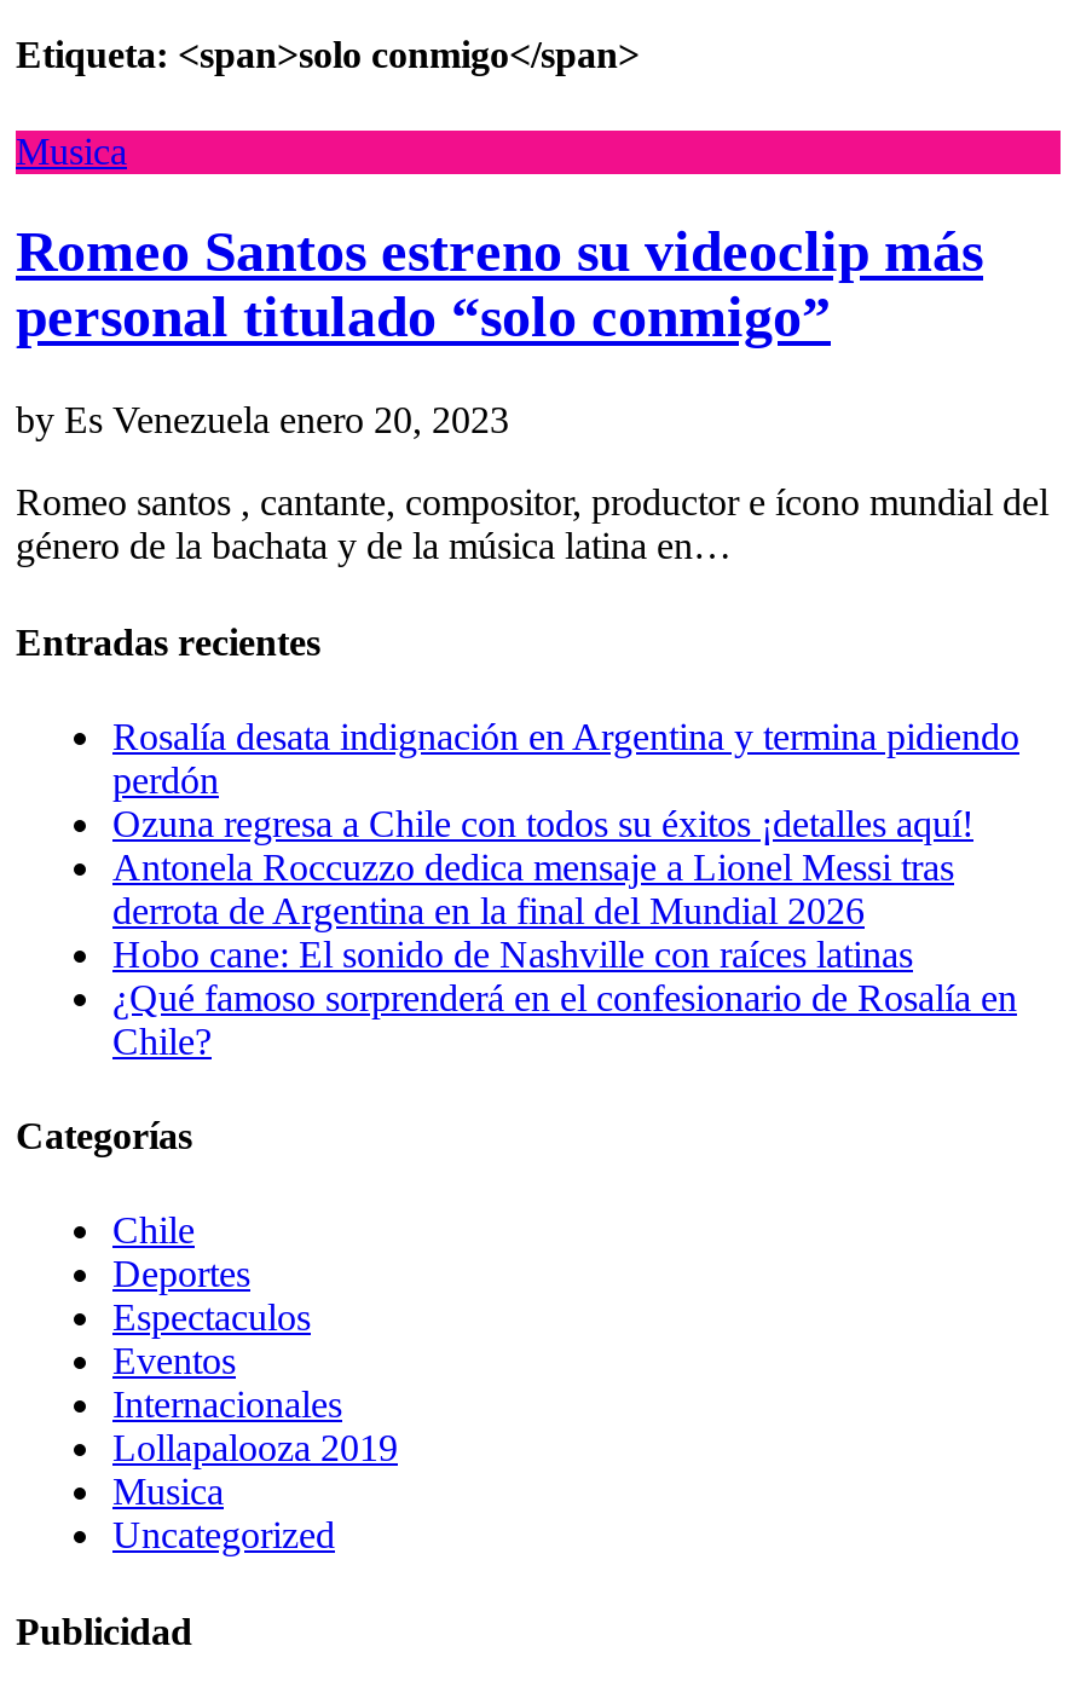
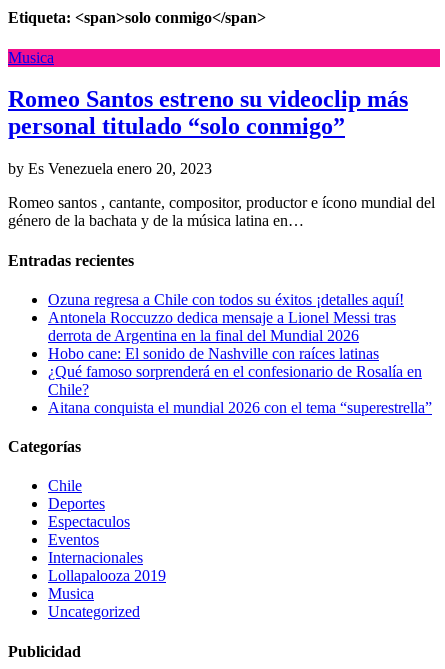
[112,716,1019,800] Rosalía desata indignación en Argentina y termina pidiendo | perdón -> none
moved [112,803,1017,1062] -> [48,291,422,398]: Ozuna regresa a Chile con todos su éxitos ¡detalles aquí! | Antonela Roccuzzo dedica mensaje a Lionel Messi tras | derrota de Argentina en la final del Mundial 2026 | Hobo cane: El sonido de Nashville con raíces latinas | ¿Qué famoso sorprenderá en el confesionario de Rosalía en | Chile?
none -> [48,399,432,416] Aitana conquista el mundial 2026 con el tema “superestrella”

